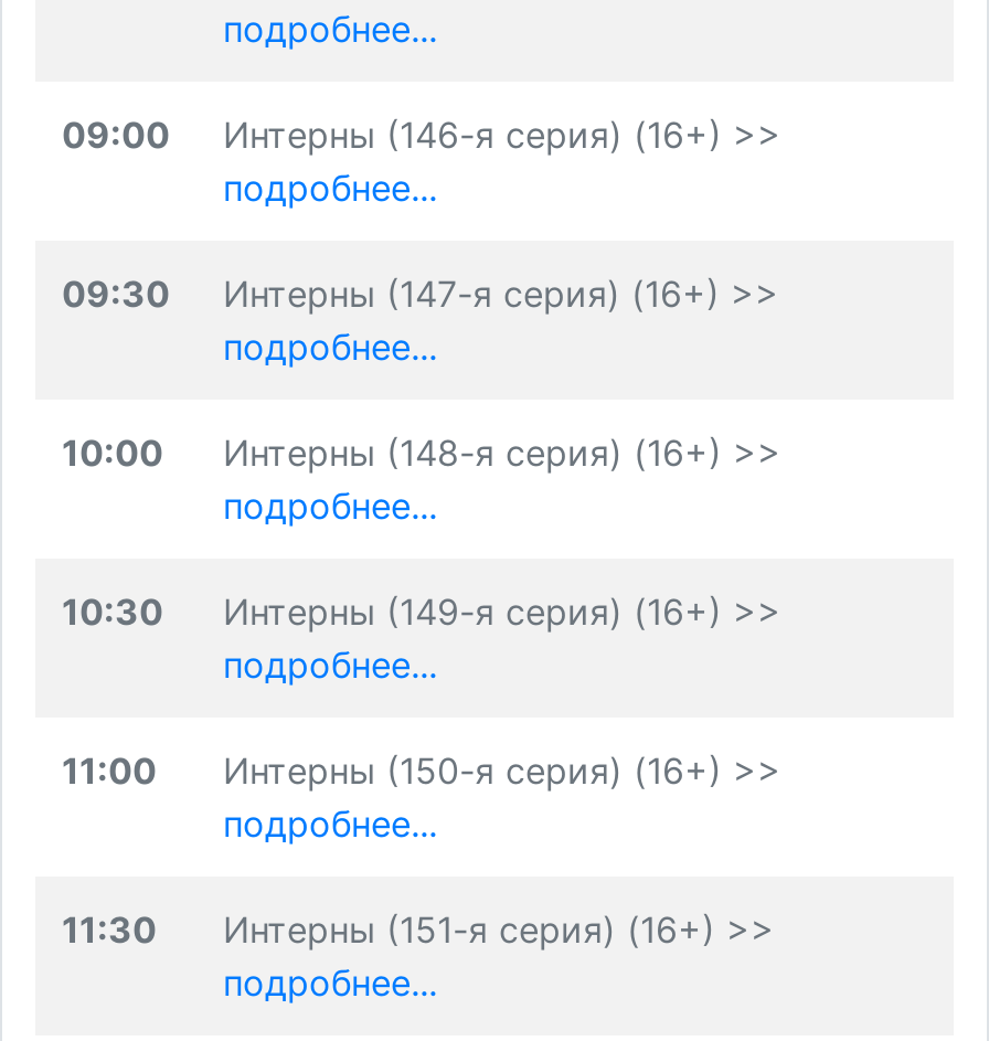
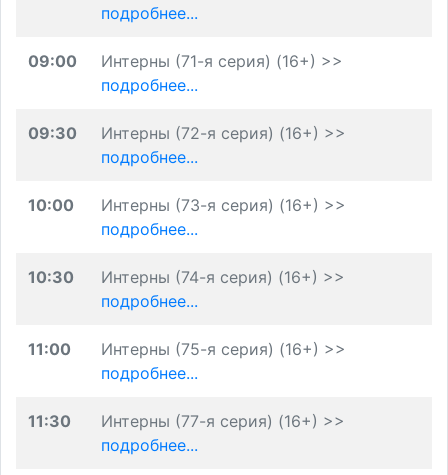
[223,113,781,157] Интерны (146-я серия) (16+) >> -> [101,51,343,71] Интерны (71-я серия) (16+) >>
[223,272,779,316] Интерны (147-я серия) (16+) >> -> [101,123,346,143] Интерны (72-я серия) (16+) >>
[223,431,781,475] Интерны (148-я серия) (16+) >> -> [101,195,346,215] Интерны (73-я серия) (16+) >>
[223,590,781,634] Интерны (149-я серия) (16+) >> -> [101,267,345,287] Интерны (74-я серия) (16+) >>
[223,749,781,793] Интерны (150-я серия) (16+) >> -> [101,339,346,359] Интерны (75-я серия) (16+) >>
[223,908,775,952] Интерны (151-я серия) (16+) >> -> [101,411,345,431] Интерны (77-я серия) (16+) >>

